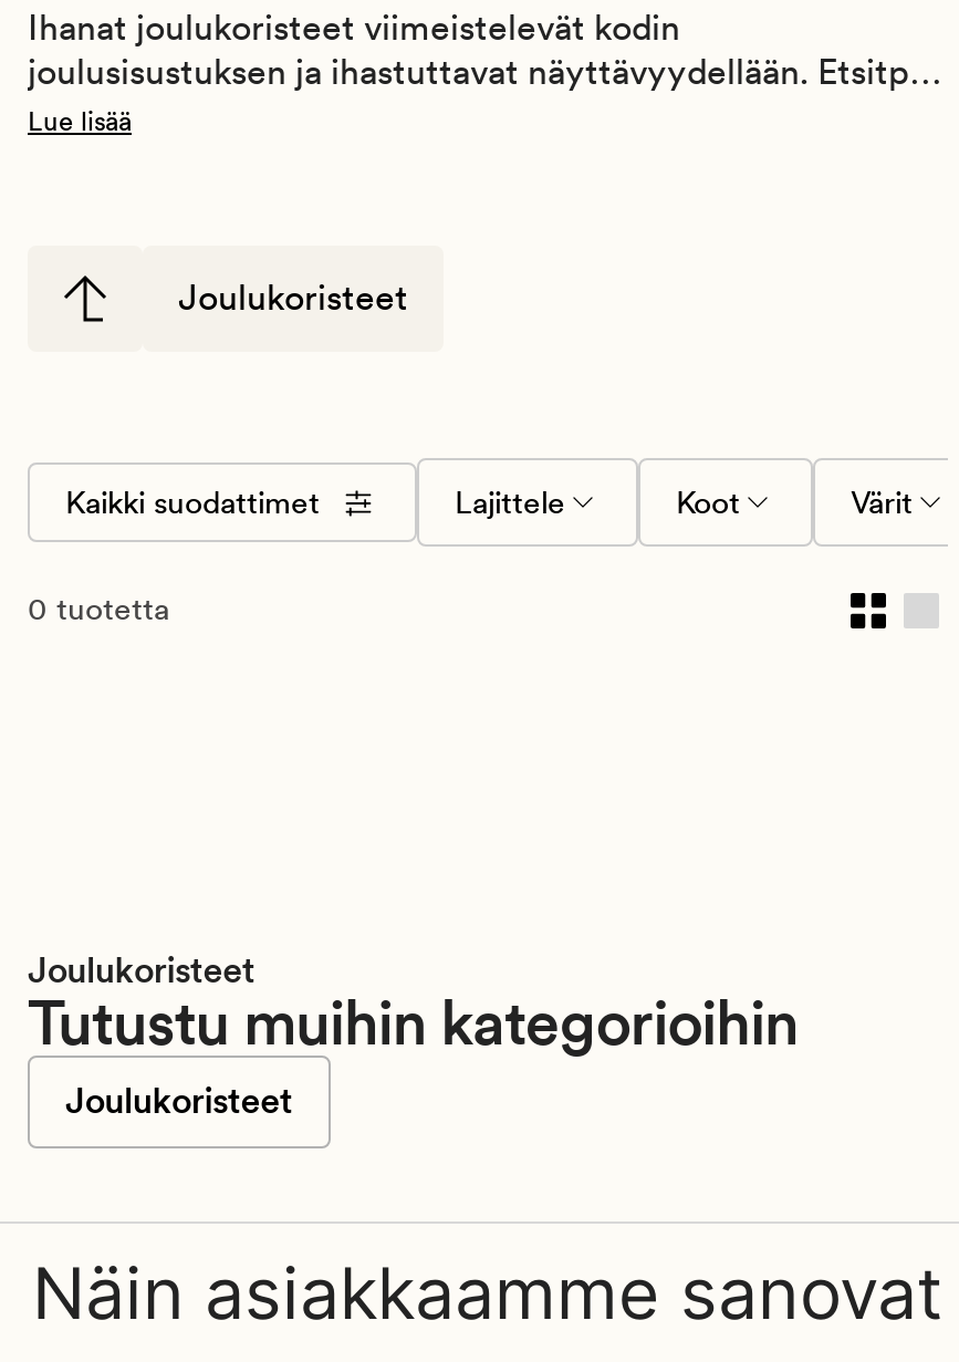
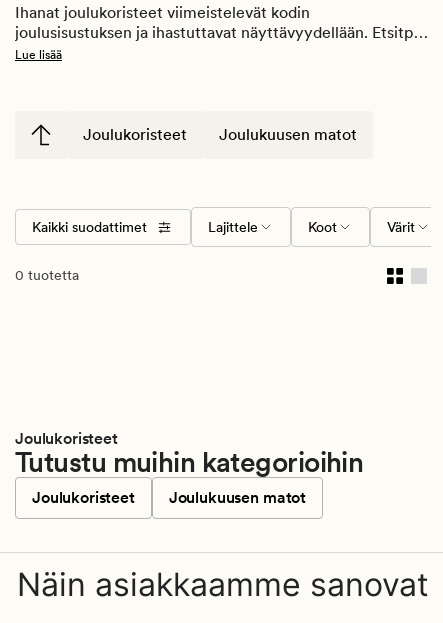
none -> [219,125,357,144] Joulukuusen matot
none -> [169,488,306,507] Joulukuusen matot

